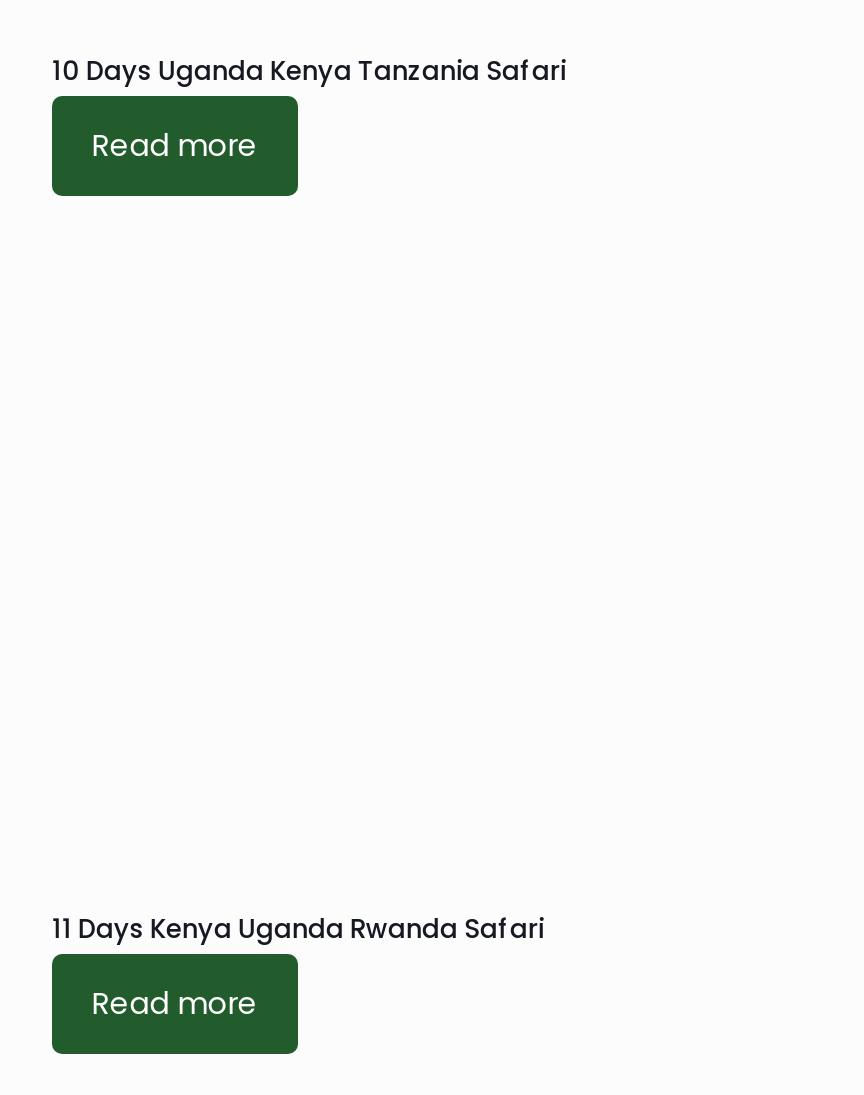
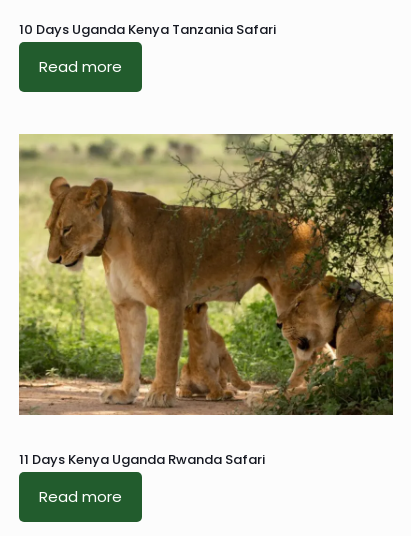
none -> [18,133,394,416] [image]

